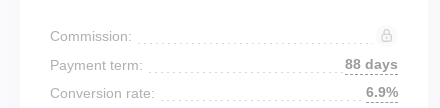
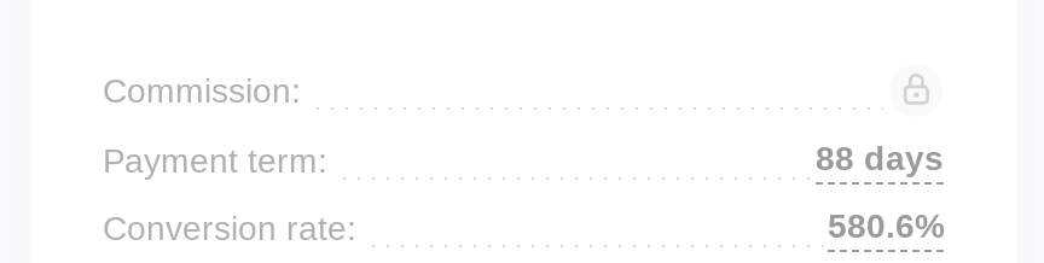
[366,84,398,100] 6.9% -> [828,206,944,245] 580.6%

